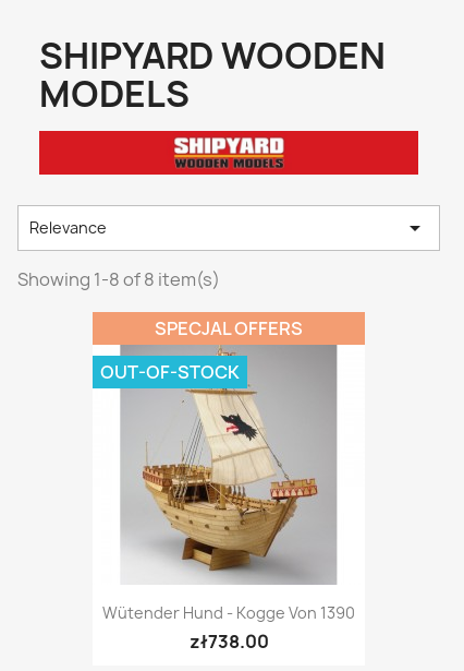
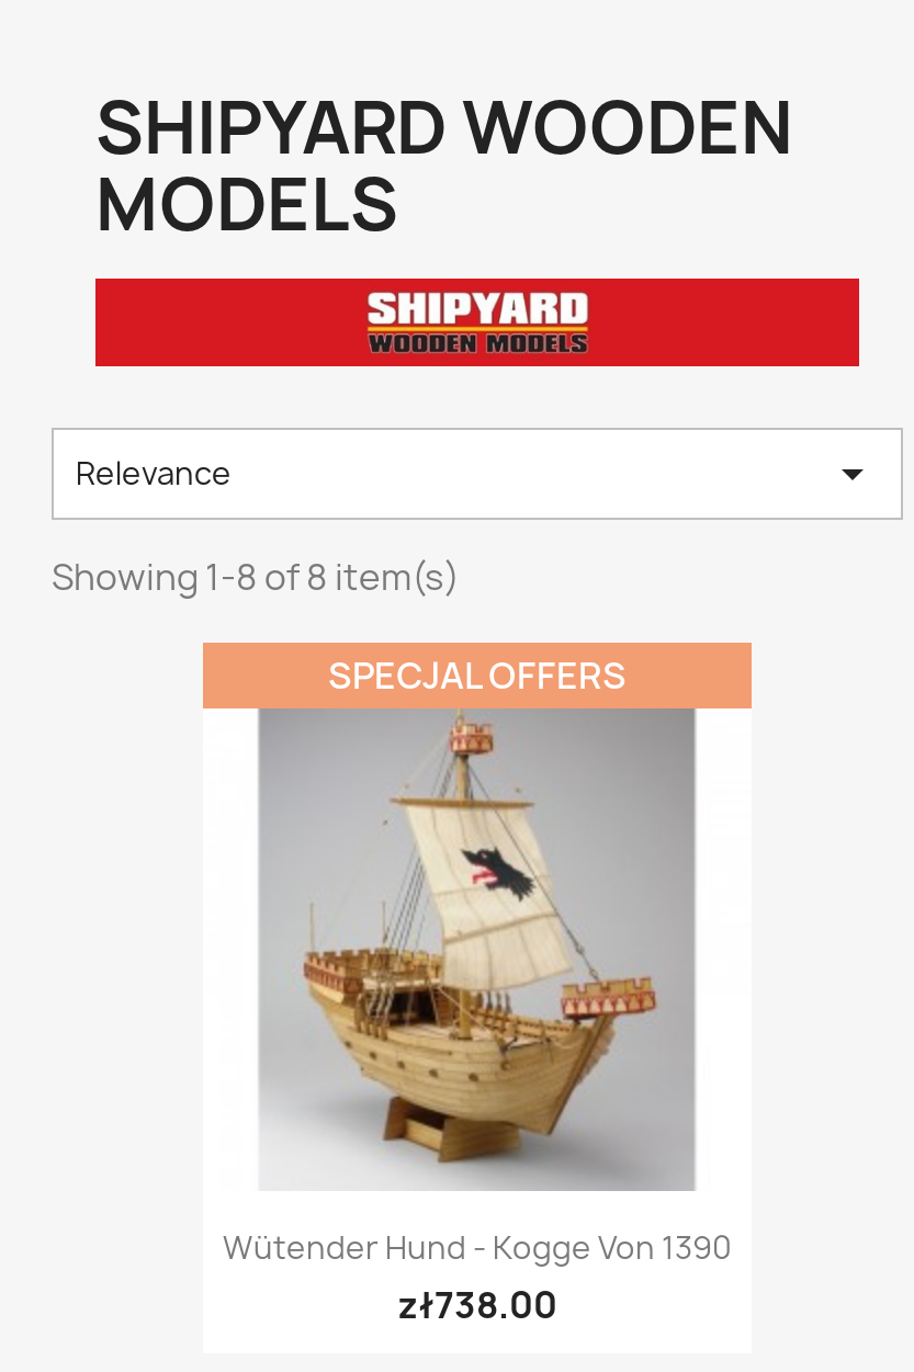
[100,360,240,384] OUT-OF-STOCK -> none

